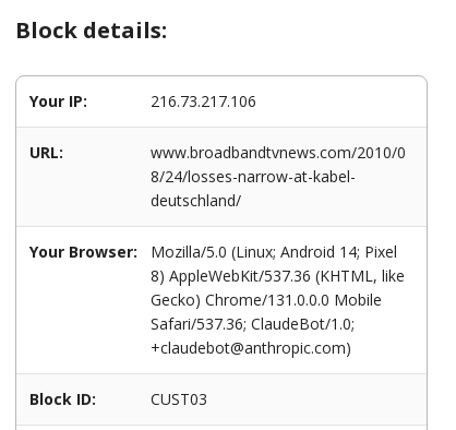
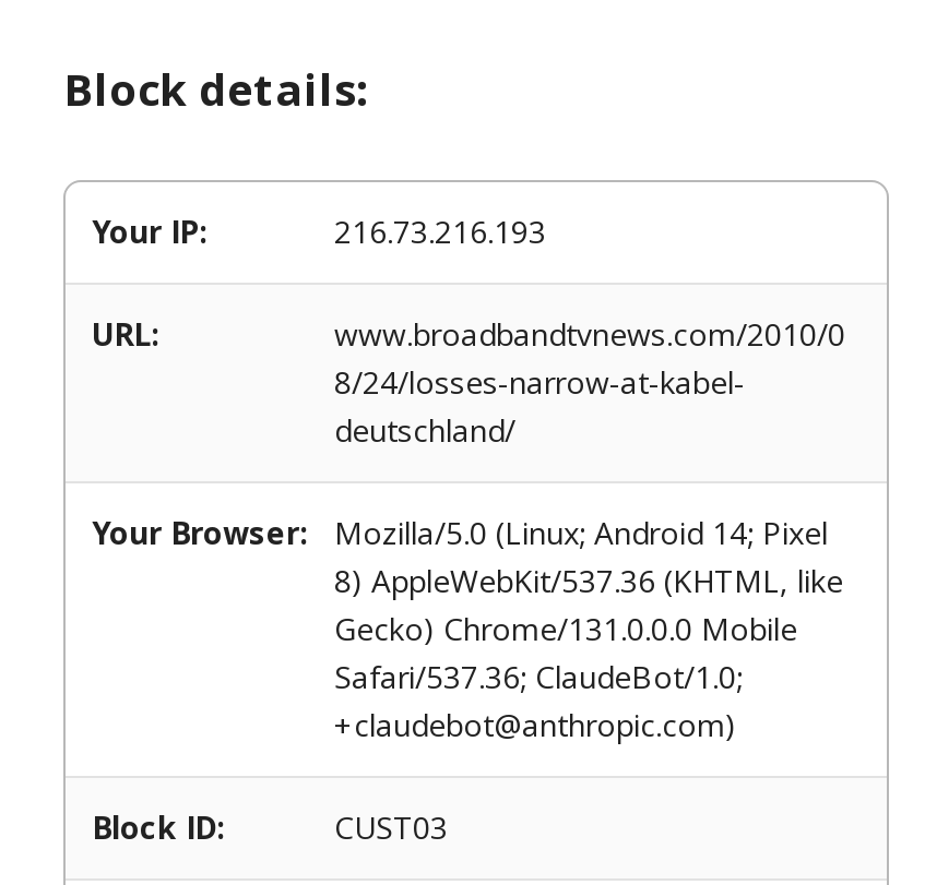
[151,91,256,111] 216.73.217.106 -> [334,211,546,252] 216.73.216.193

